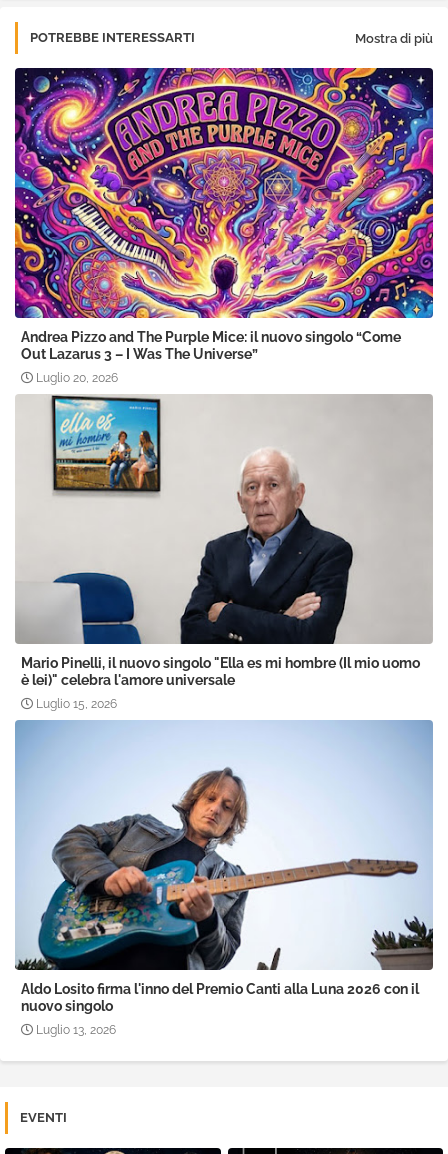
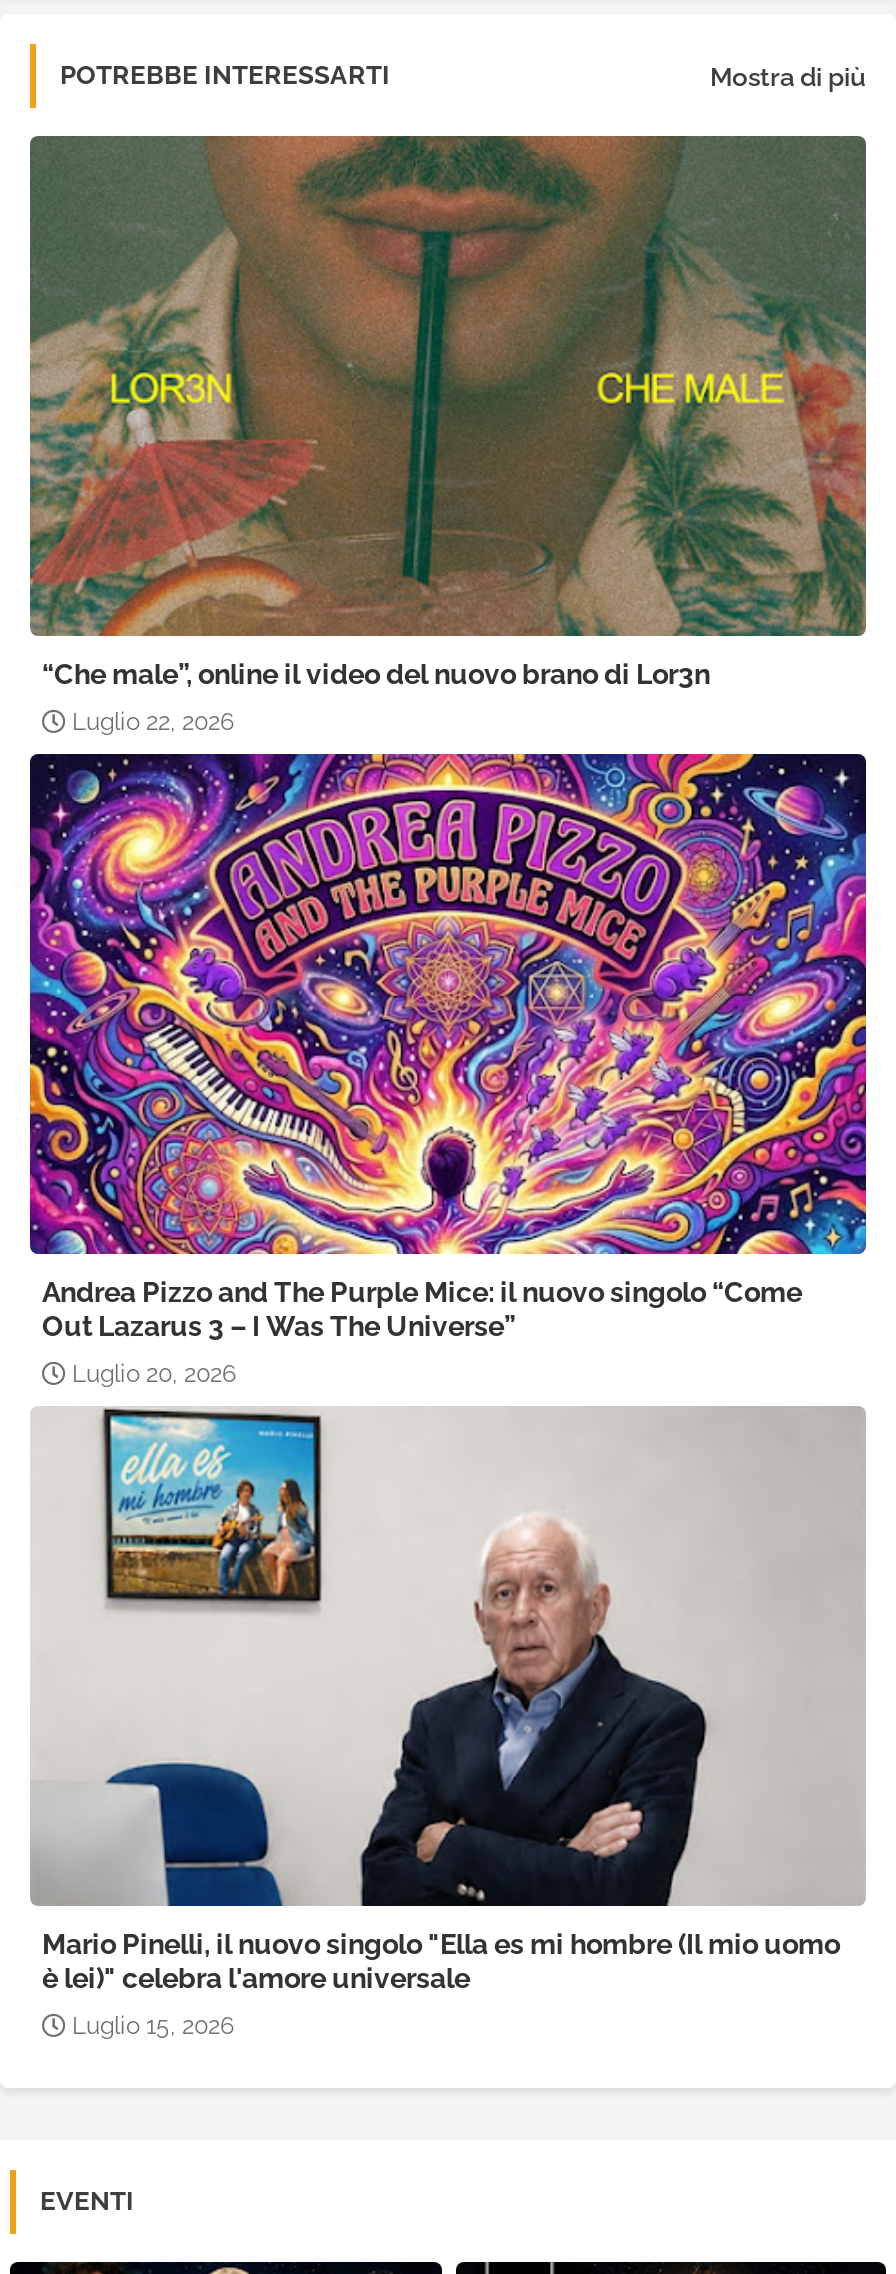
none -> [28,134,868,736] [image] | “Che male”, online il video del nuovo brano di Lor3n | Luglio 22, 2026
moved [13,66,435,711] -> [26,750,870,2040]: [image] | Andrea Pizzo and The Purple Mice: il nuovo singolo “Come | Out Lazarus 3 – I Was The Universe” | Luglio 20, 2026 | Mario Pinelli, il nuovo singolo "Ella es mi hombre (Il mio uomo | è lei)" celebra l'amore universale | Luglio 15, 2026
[15,720,433,1037] [image] | Aldo Losito firma l'inno del Premio Canti alla Luna 2026 con il | nuovo singolo | Luglio 13, 2026 -> none

